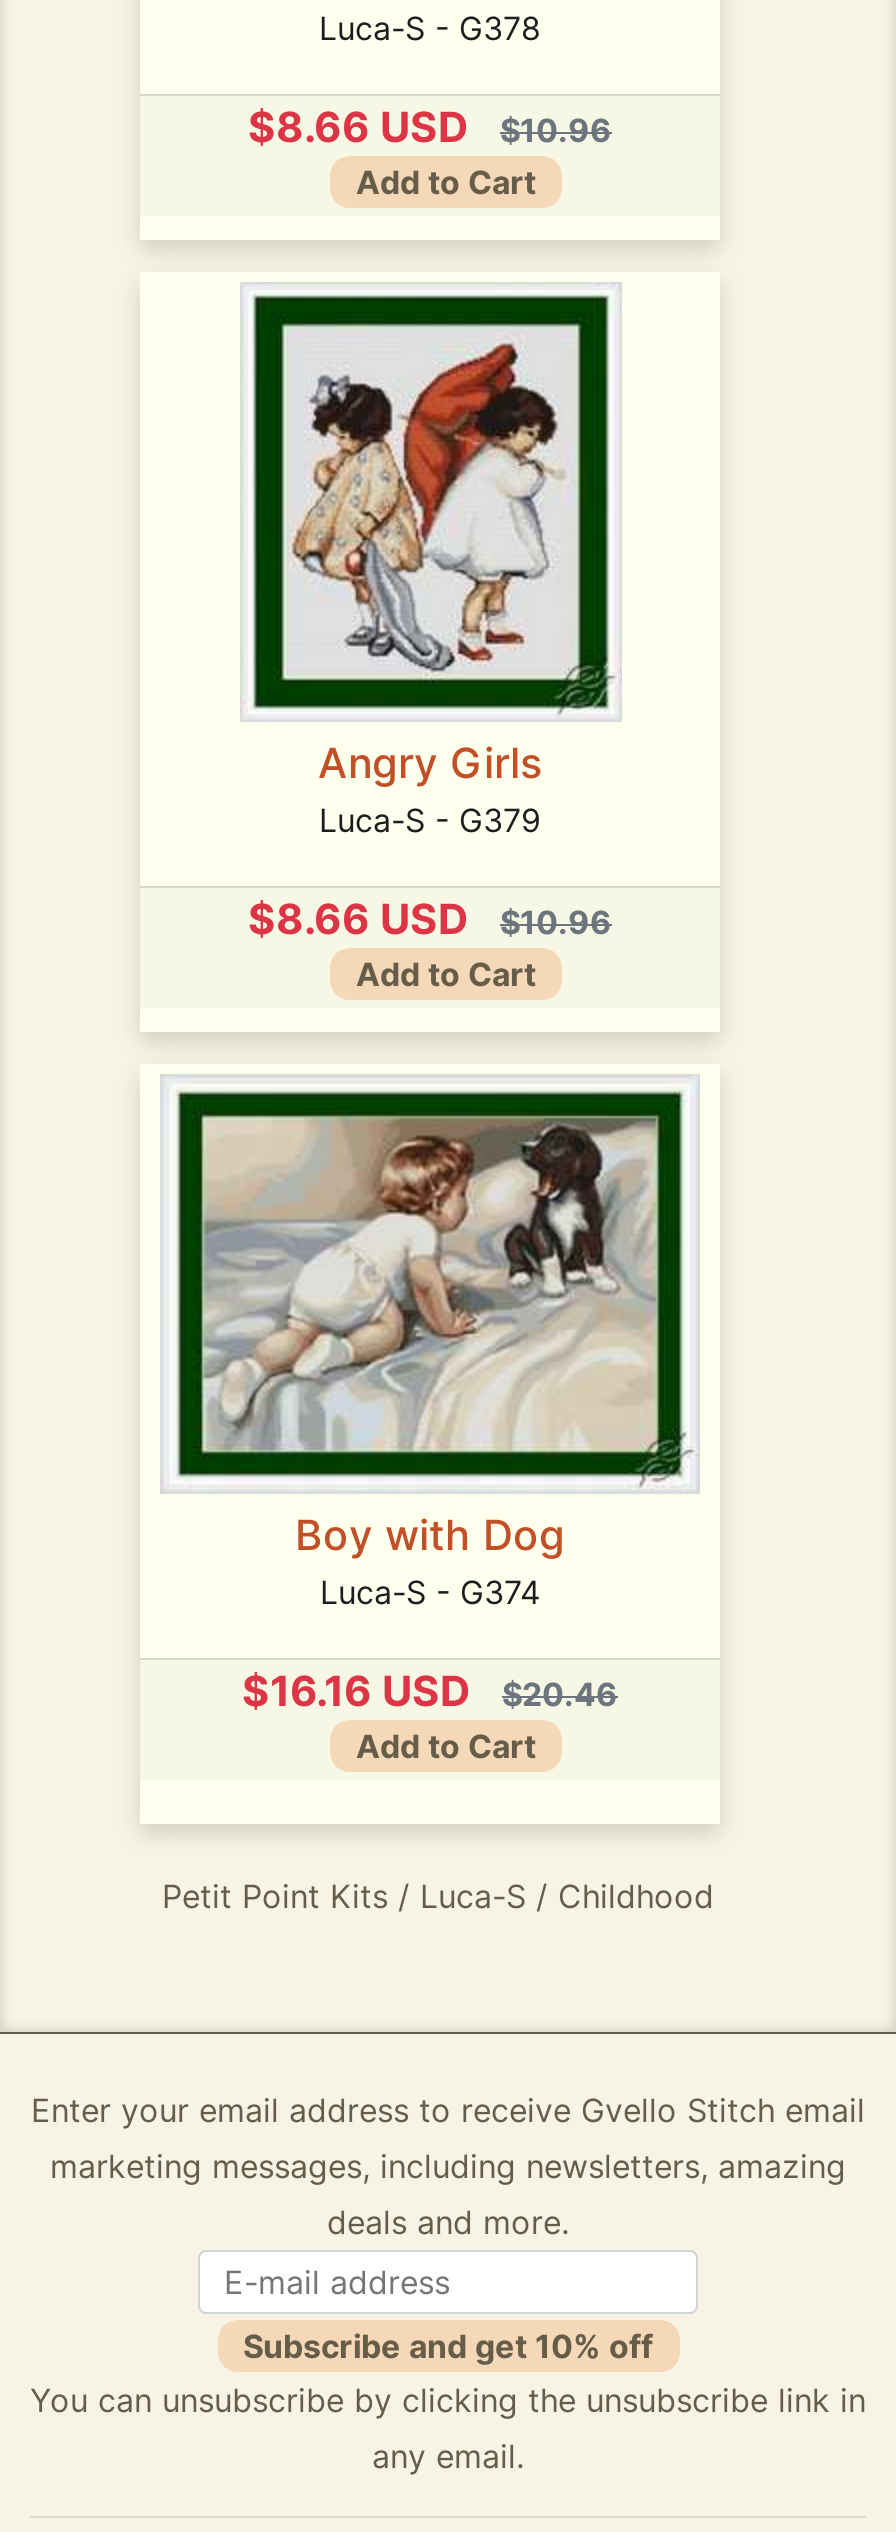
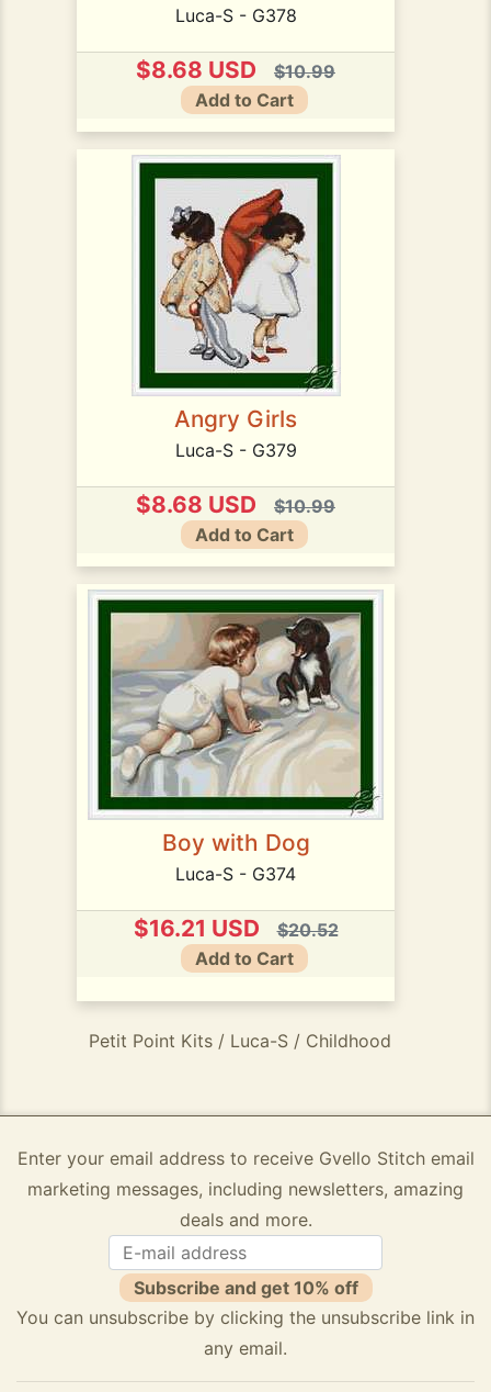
[248,102,468,152] $8.66 USD -> [136,56,256,84] $8.68 USD
[500,110,612,150] $10.96 -> [274,61,335,83] $10.99
[248,894,468,944] $8.66 USD -> [136,491,256,518] $8.68 USD
[500,902,612,942] $10.96 -> [274,495,335,517] $10.99
[242,1666,470,1716] $16.16 USD -> [133,915,259,942] $16.21 USD
[502,1674,618,1714] $20.46 -> [277,919,338,941] $20.52

